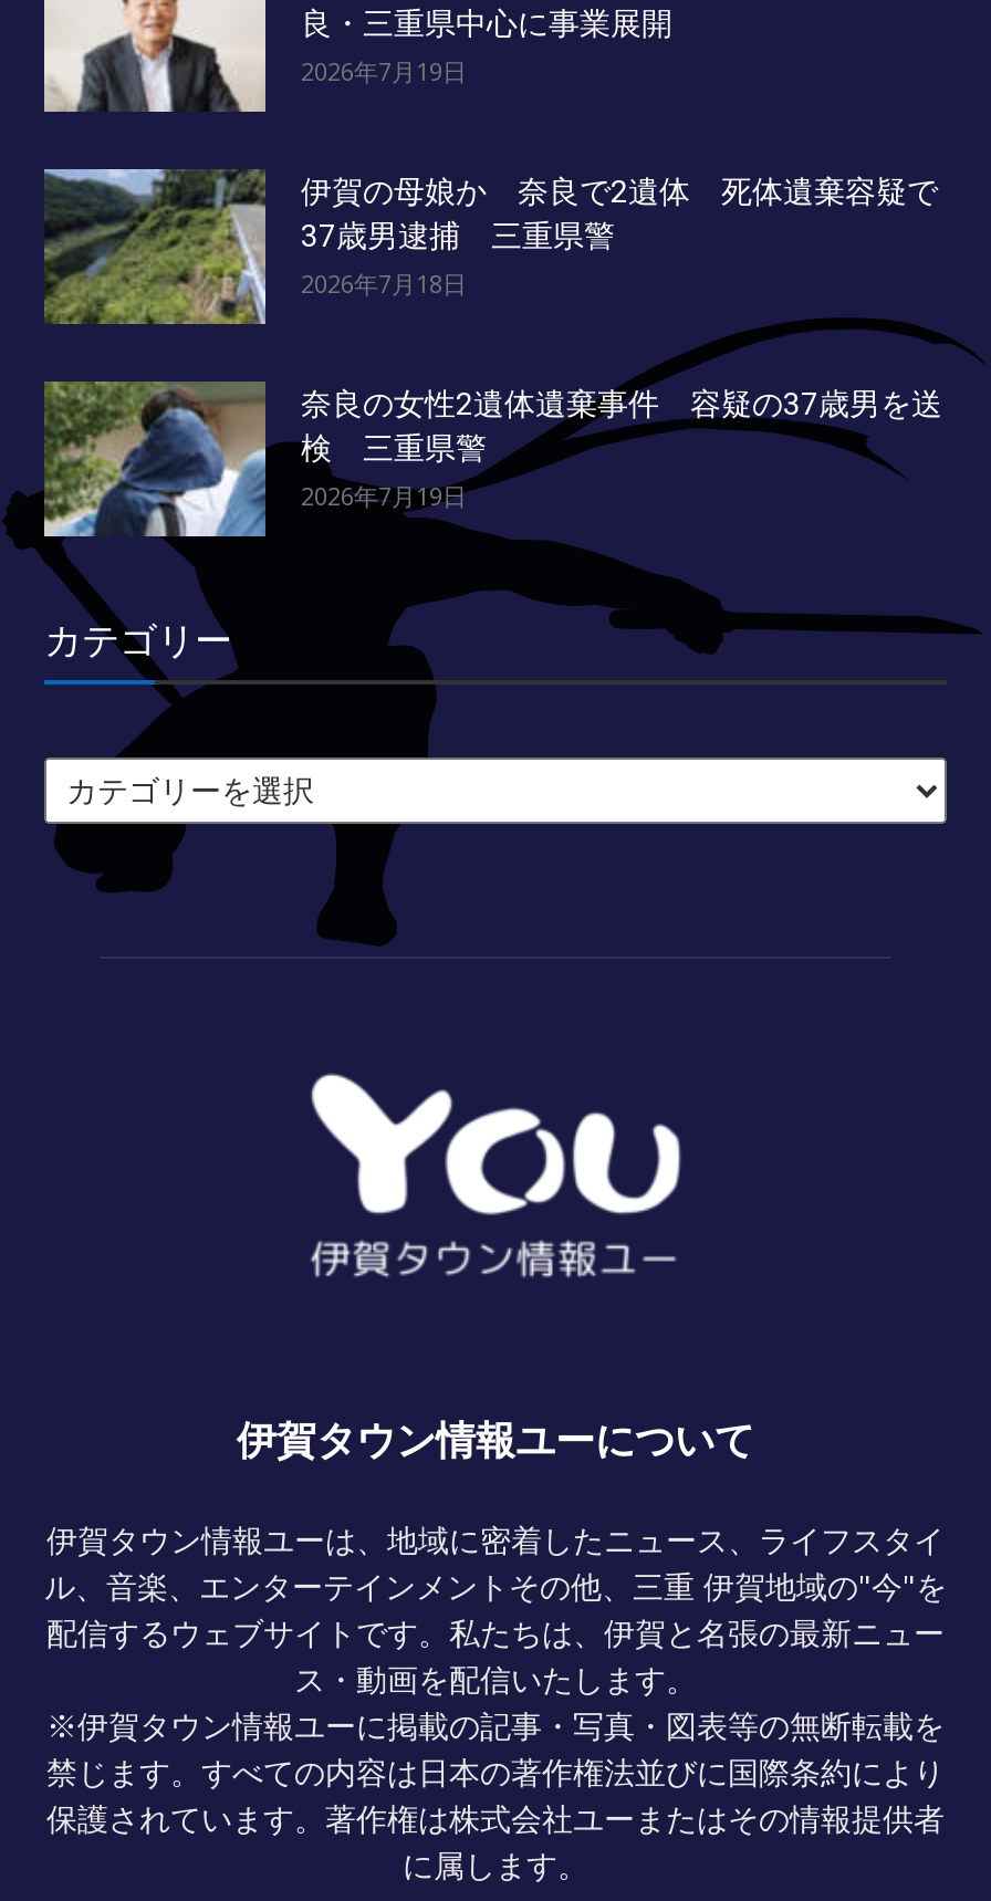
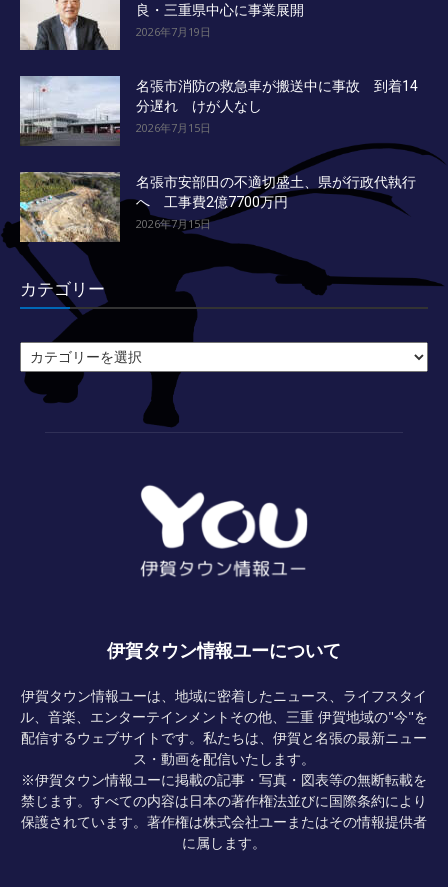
[44,168,938,325] [image] | 伊賀の母娘か 奈良で2遺体 死体遺棄容疑で | 37歳男逮捕 三重県警 | 2026年7月18日 -> [19,75,418,146] [image] | 名張市消防の救急車が搬送中に事故 到着14 | 分遅れ けが人なし | 2026年7月15日
[44,380,942,537] [image] | 奈良の女性2遺体遺棄事件 容疑の37歳男を送 | 検 三重県警 | 2026年7月19日 -> [19,171,416,243] [image] | 名張市安部田の不適切盛土、県が行政代執行 | へ 工事費2億7700万円 | 2026年7月15日

